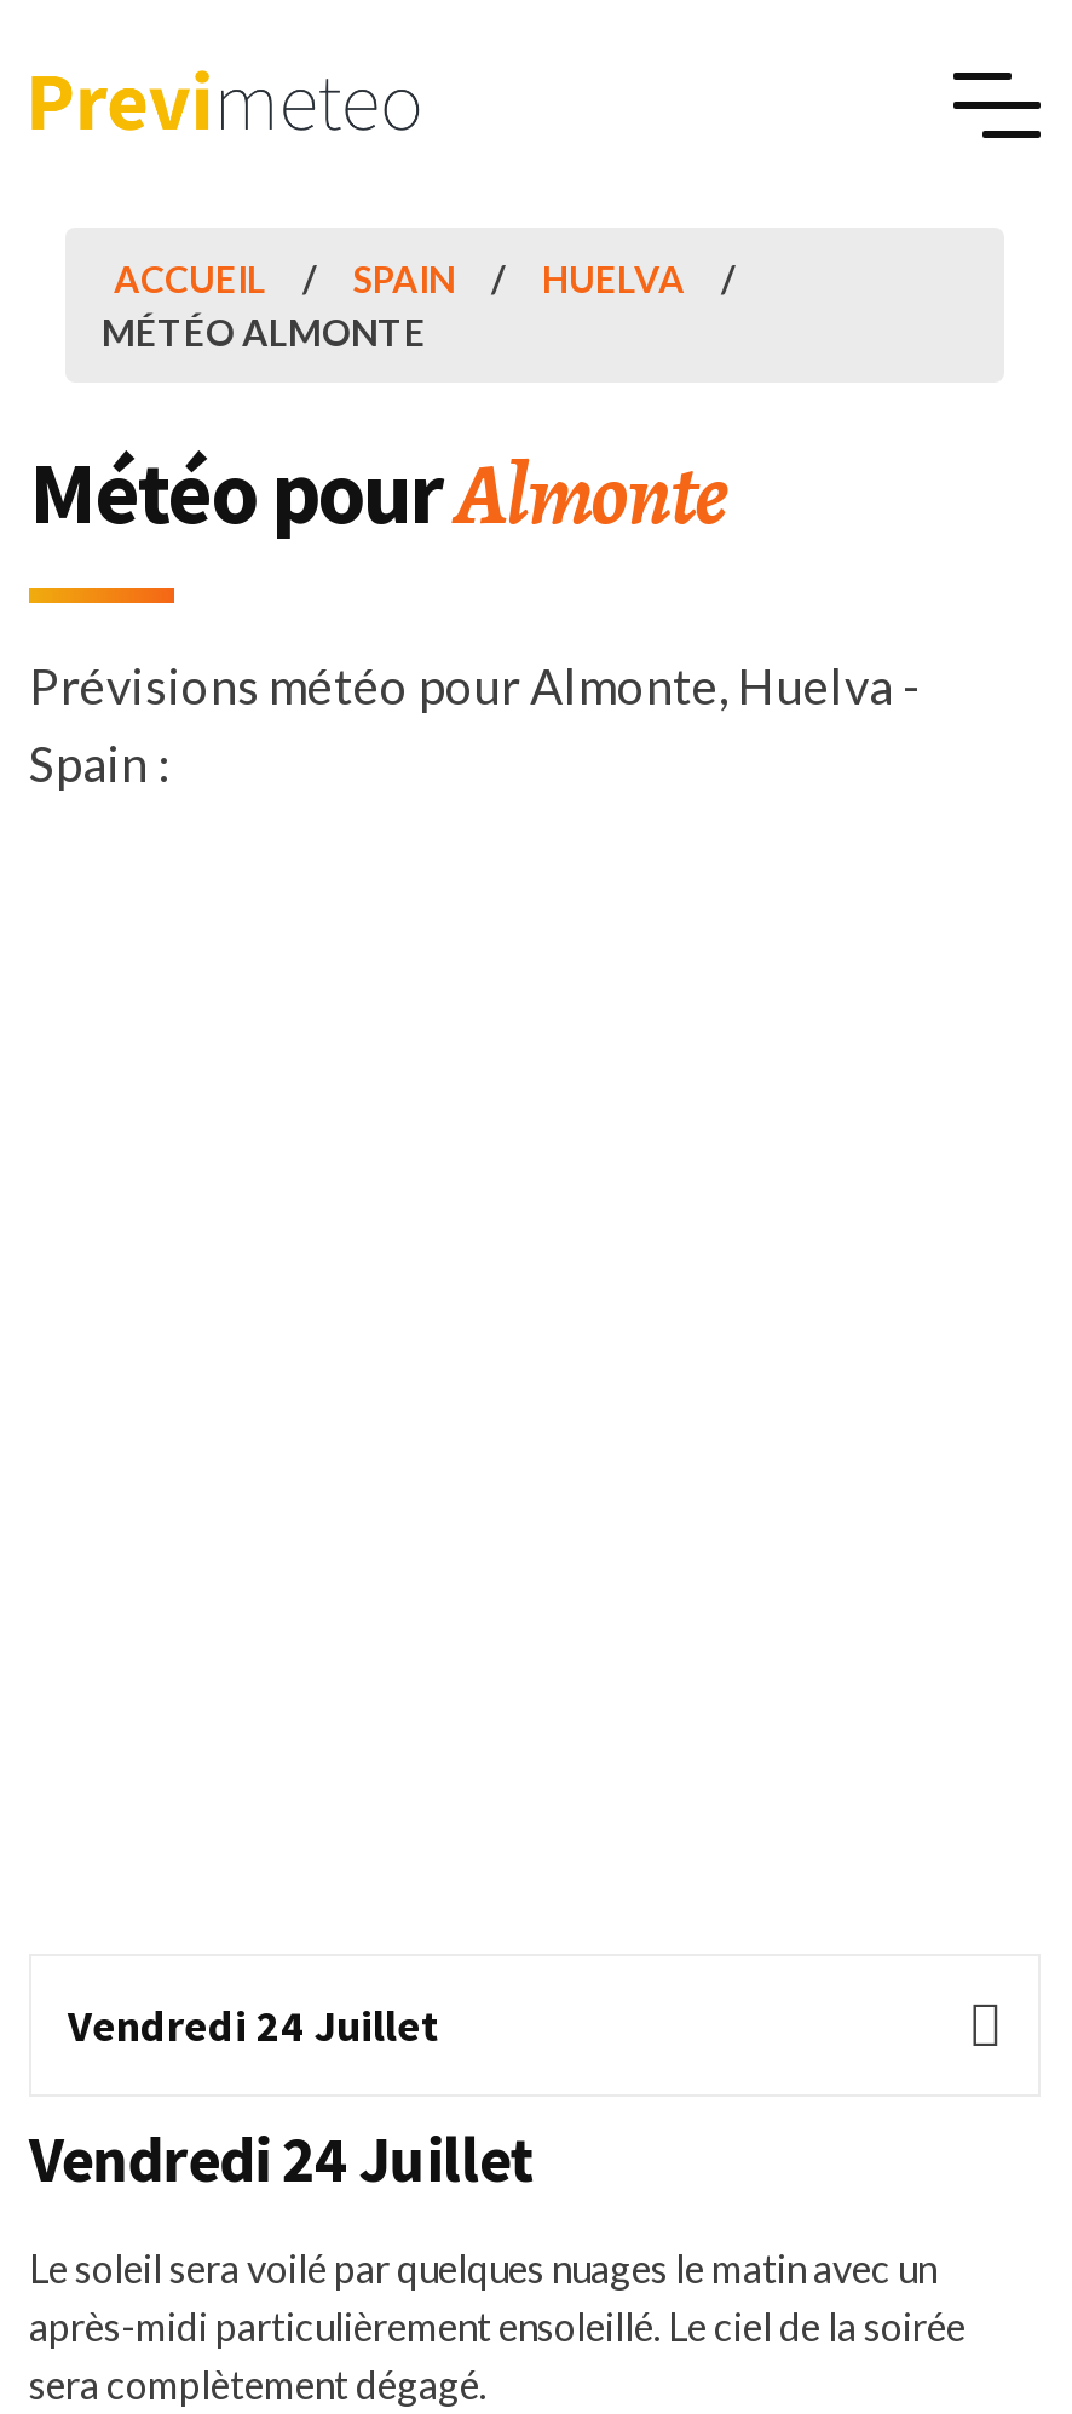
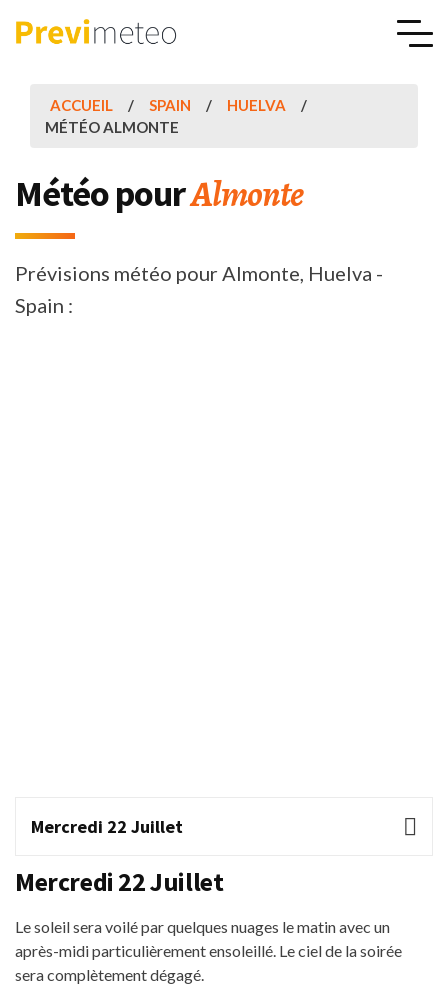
[68,1998,440,2053] Vendredi 24 Juillet -> [31,815,183,838] Mercredi 22 Juillet
[29,2119,536,2199] Vendredi 24 Juillet -> [15,865,223,898] Mercredi 22 Juillet

